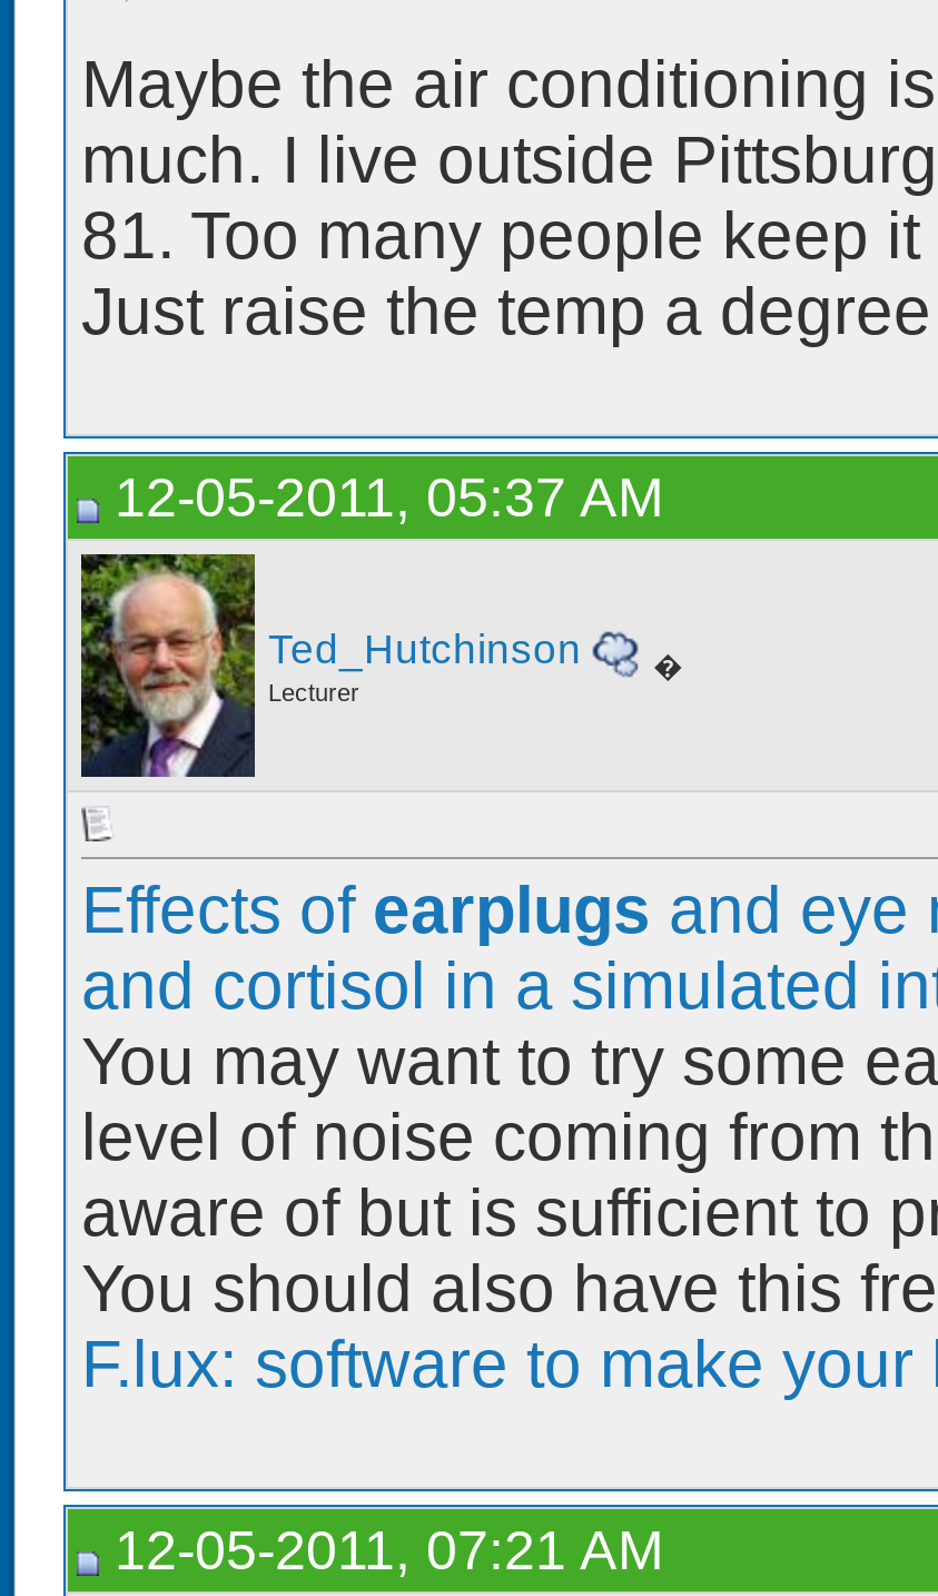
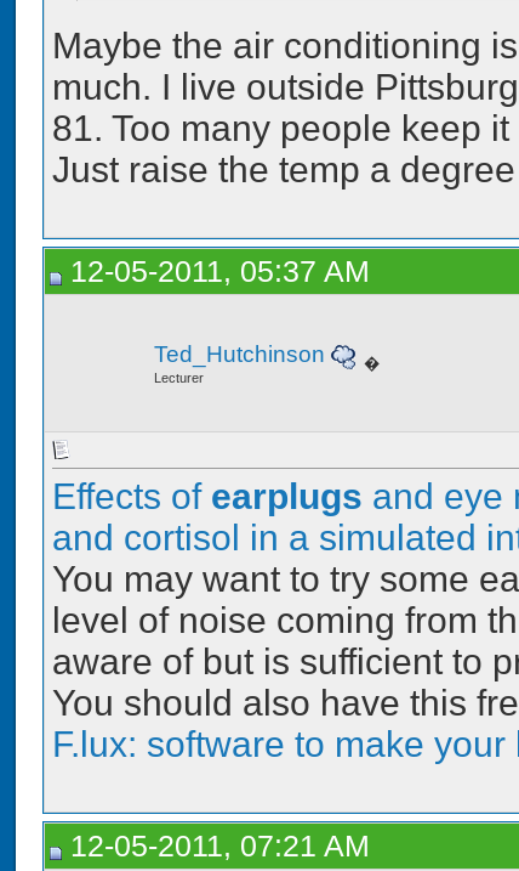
[79,552,257,779] [image] -> none

